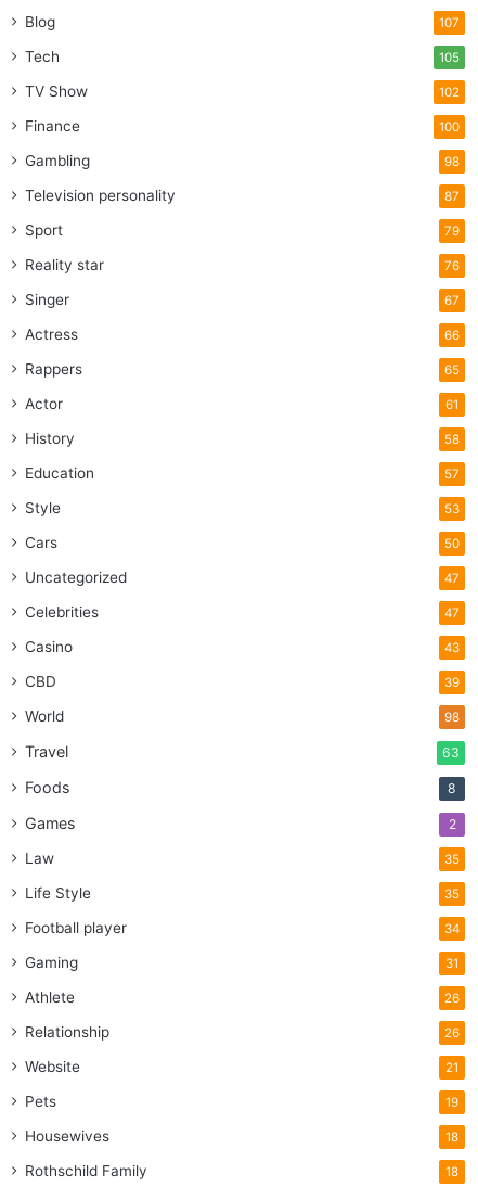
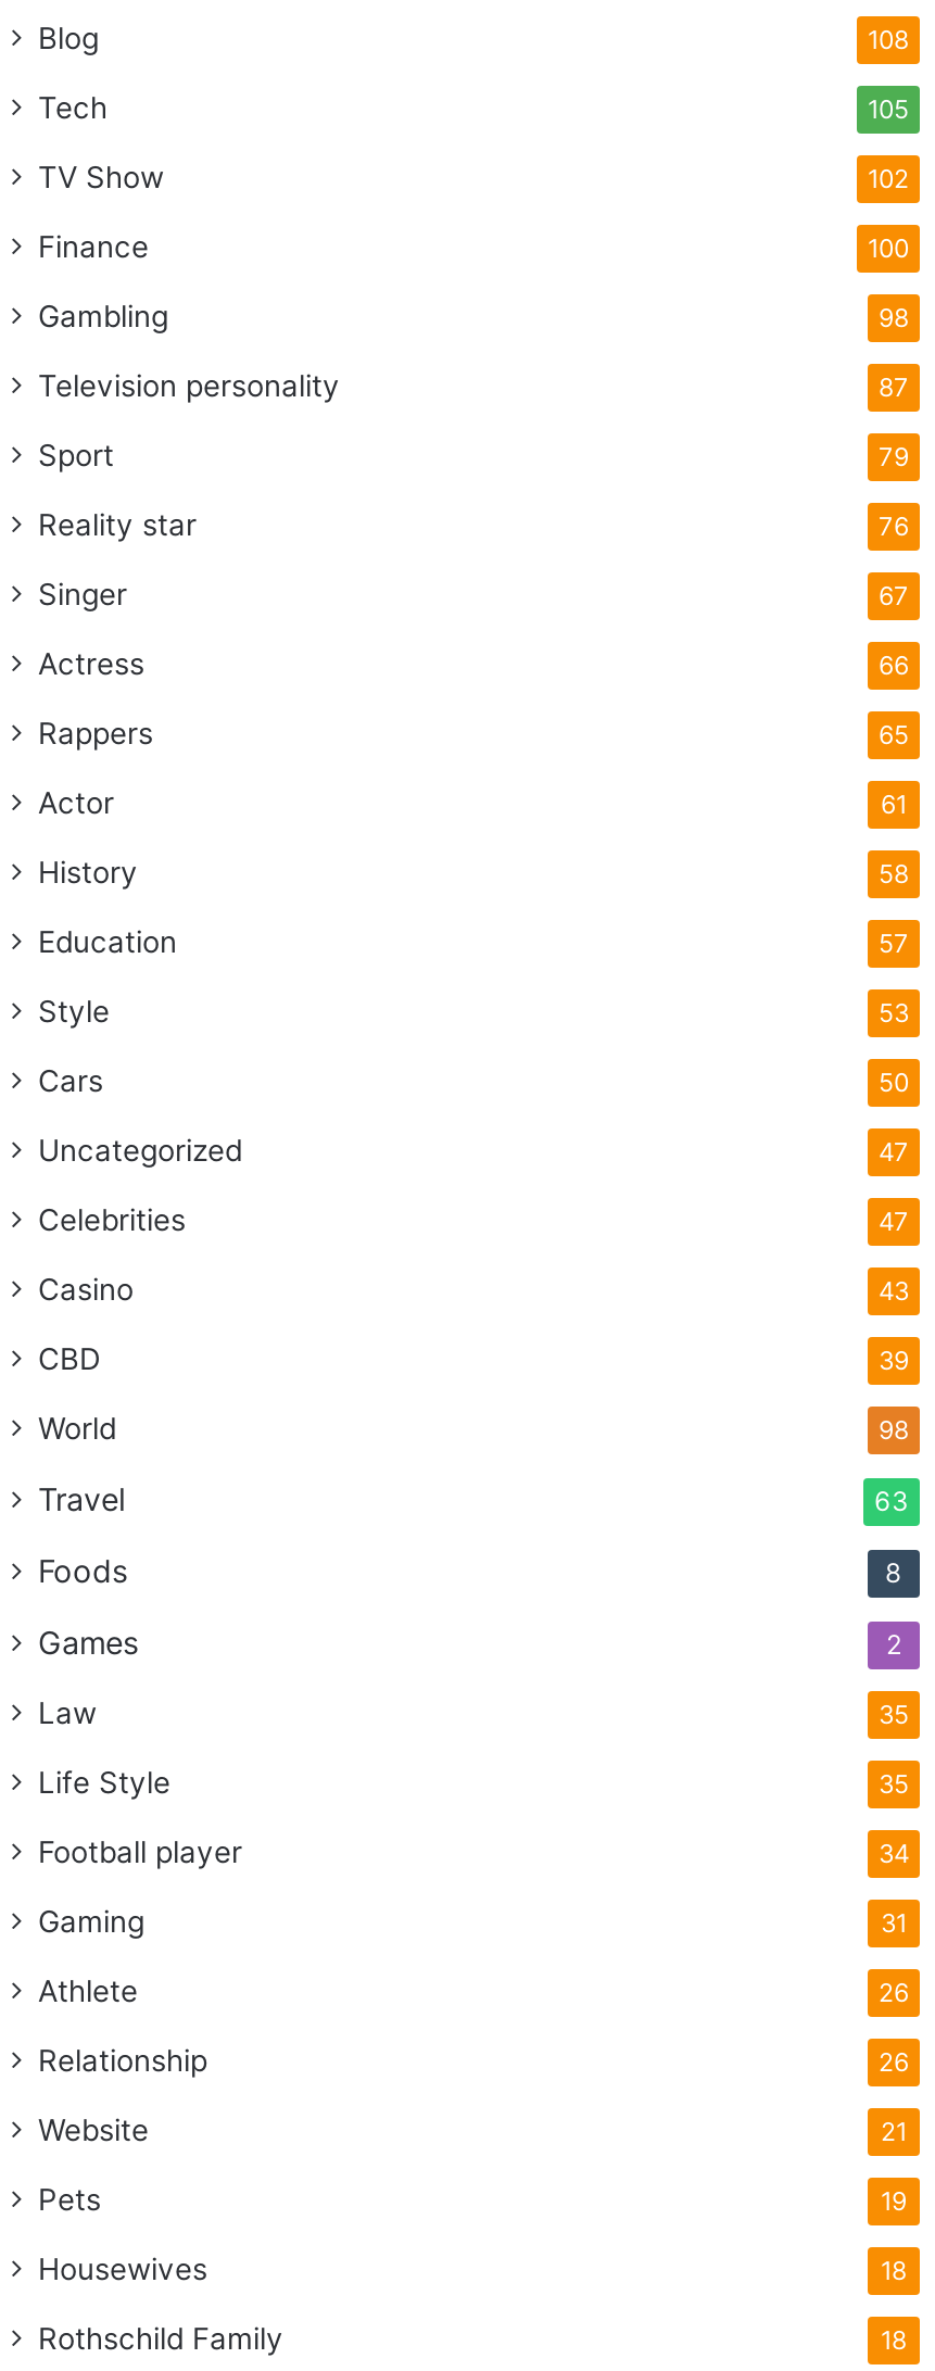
[439,15,460,31] 107 -> [868,25,909,55] 108

